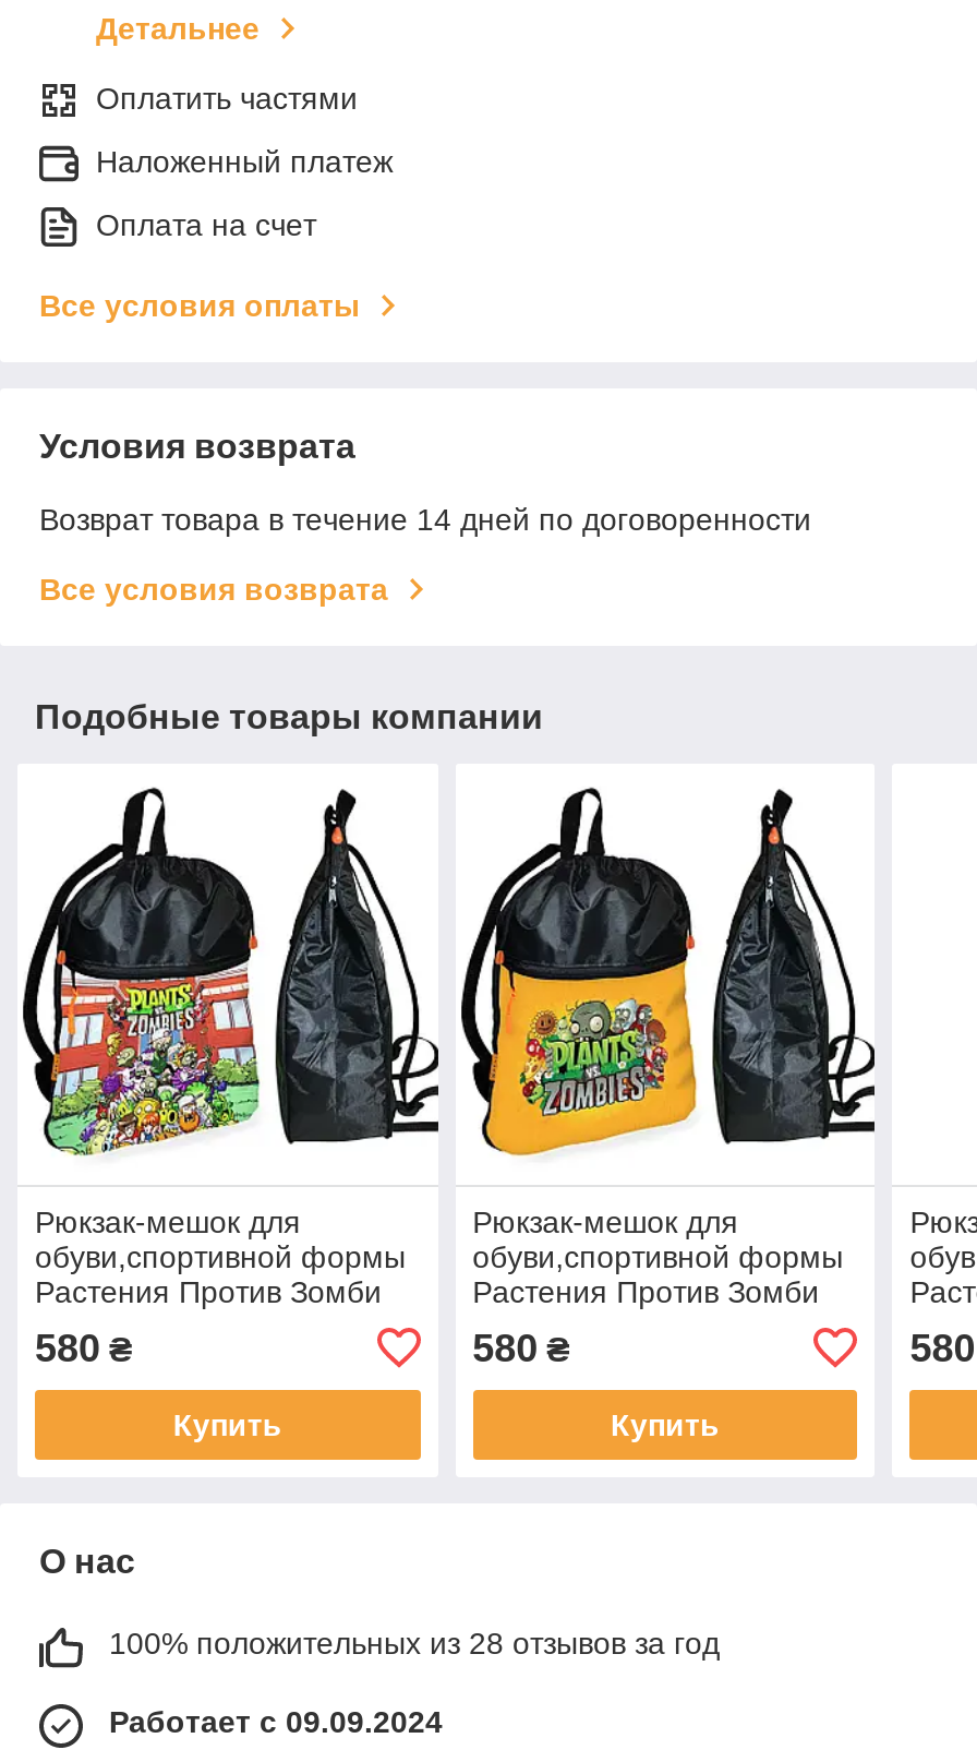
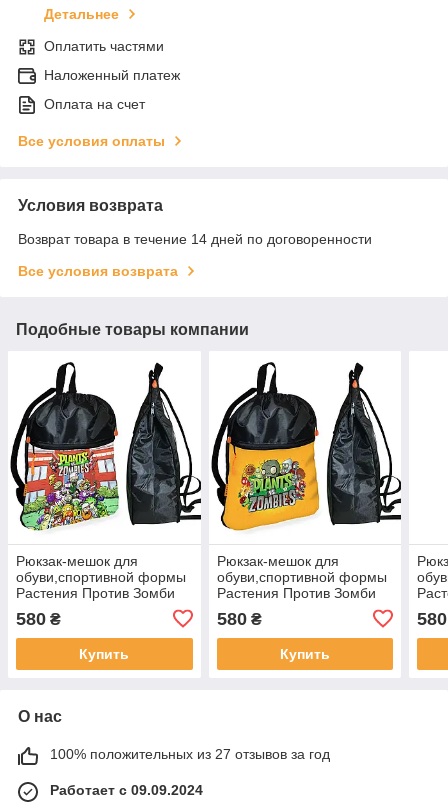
[109,1625,720,1660] 100% положительных из 28 отзывов за год -> [50,746,330,762] 100% положительных из 27 отзывов за год

